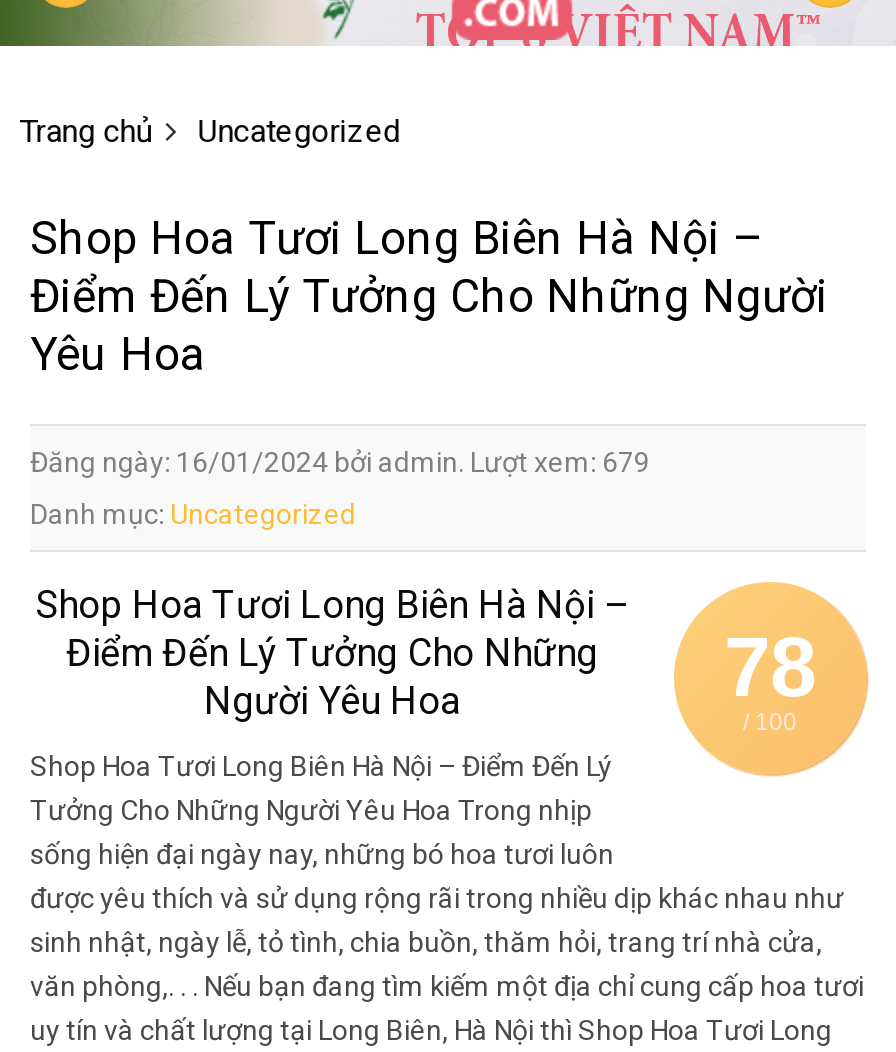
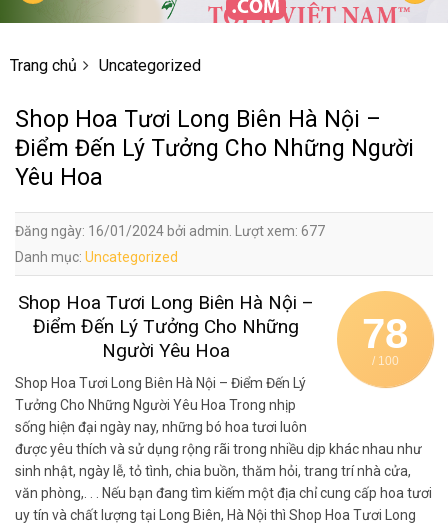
[30,445,650,477] Đăng ngày: 16/01/2024 bởi admin. Lượt xem: 679 -> [15,223,325,239] Đăng ngày: 16/01/2024 bởi admin. Lượt xem: 677

